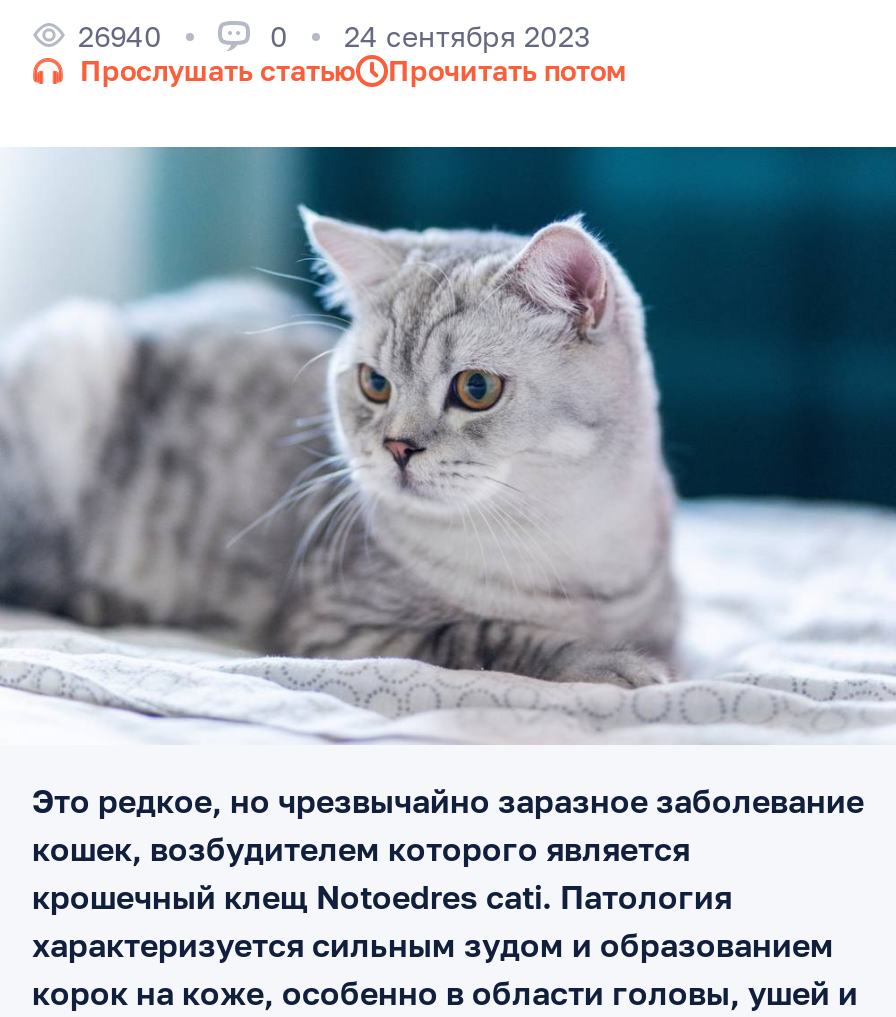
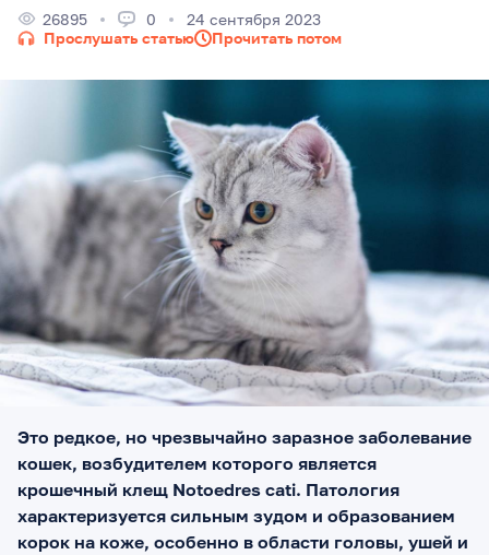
[78,19,162,53] 26940 -> [43,10,87,28] 26895

